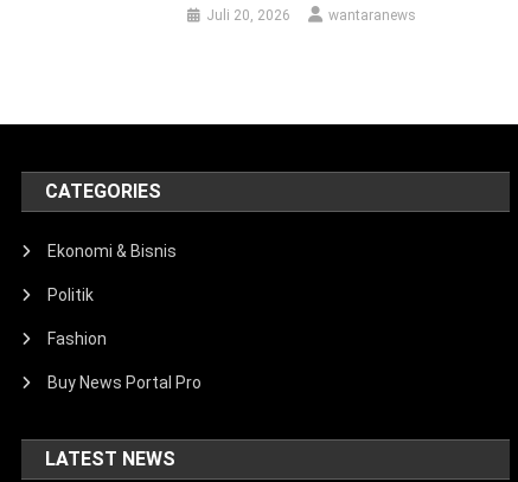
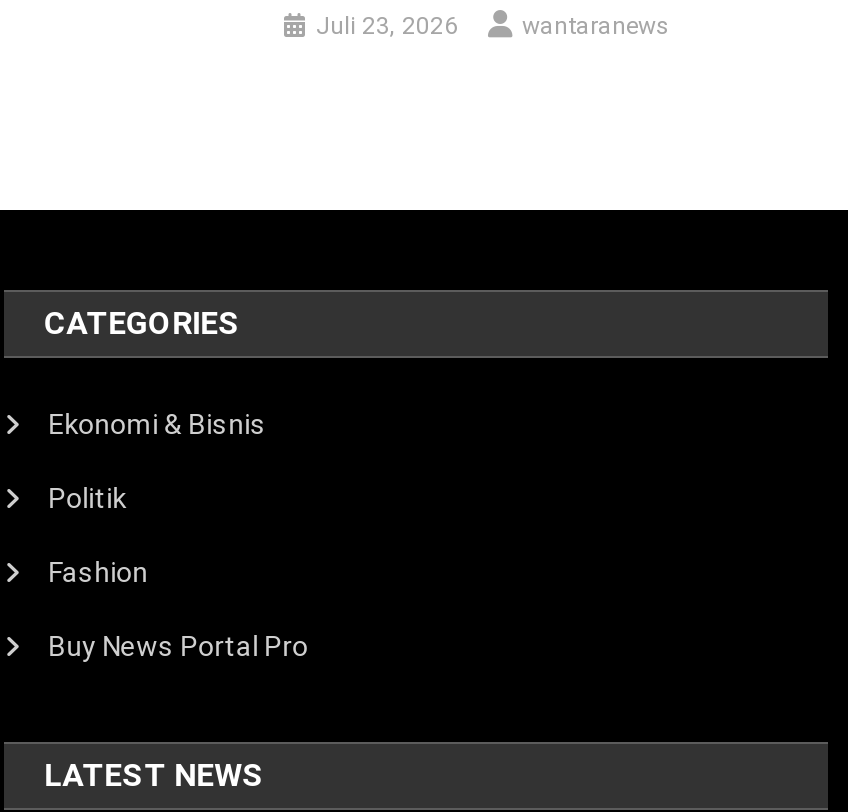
[206,7,290,24] Juli 20, 2026 -> [316,12,458,40] Juli 23, 2026

